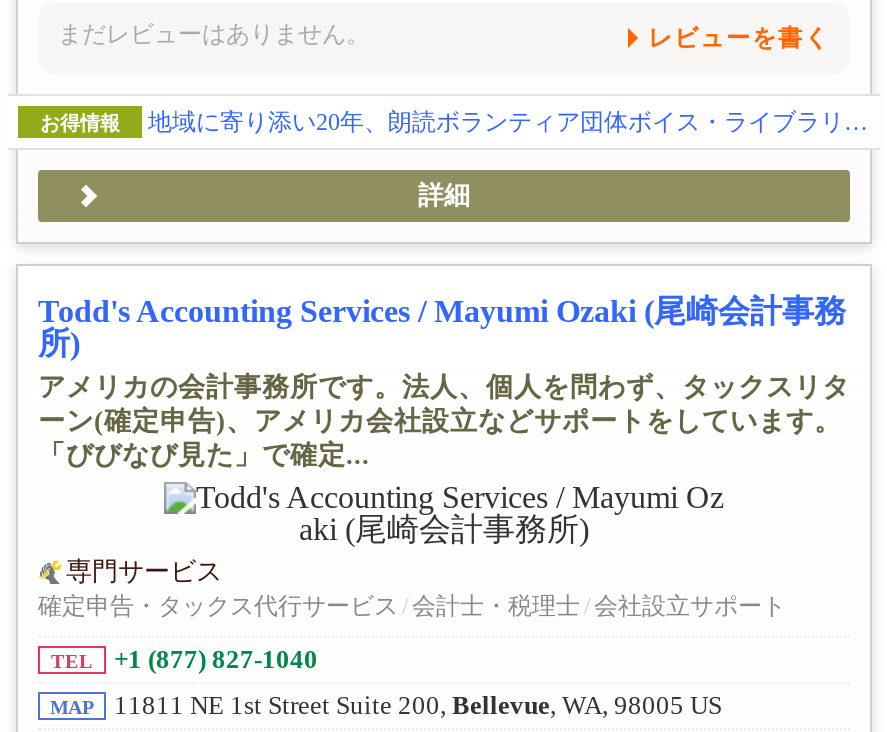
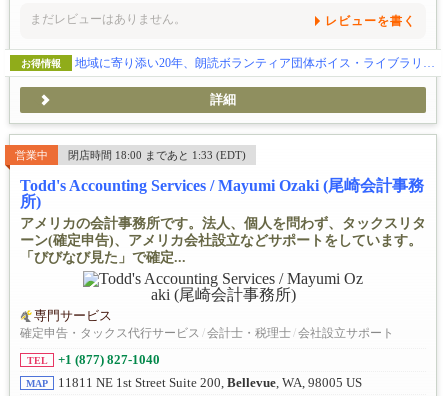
none -> [15,149,246,161] 営業中 | 閉店時間 18:00 まであと 1:33 (EDT)

